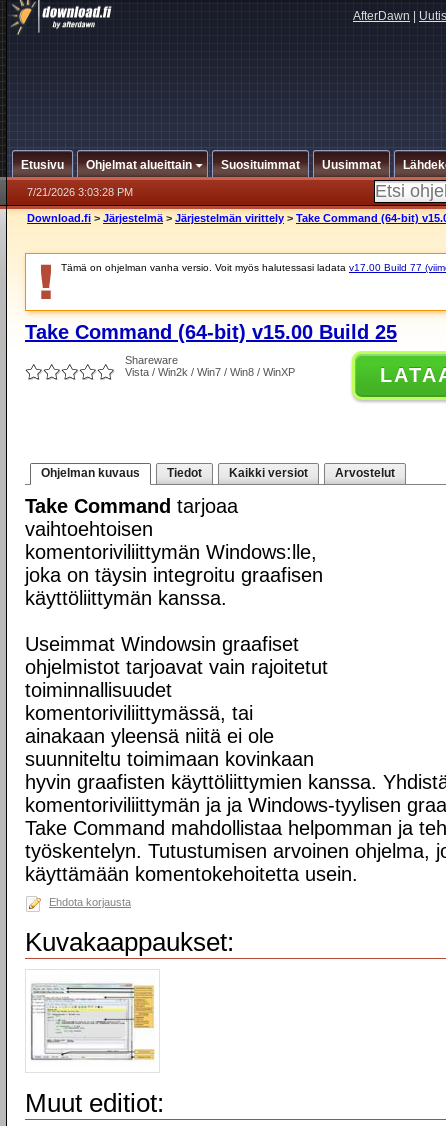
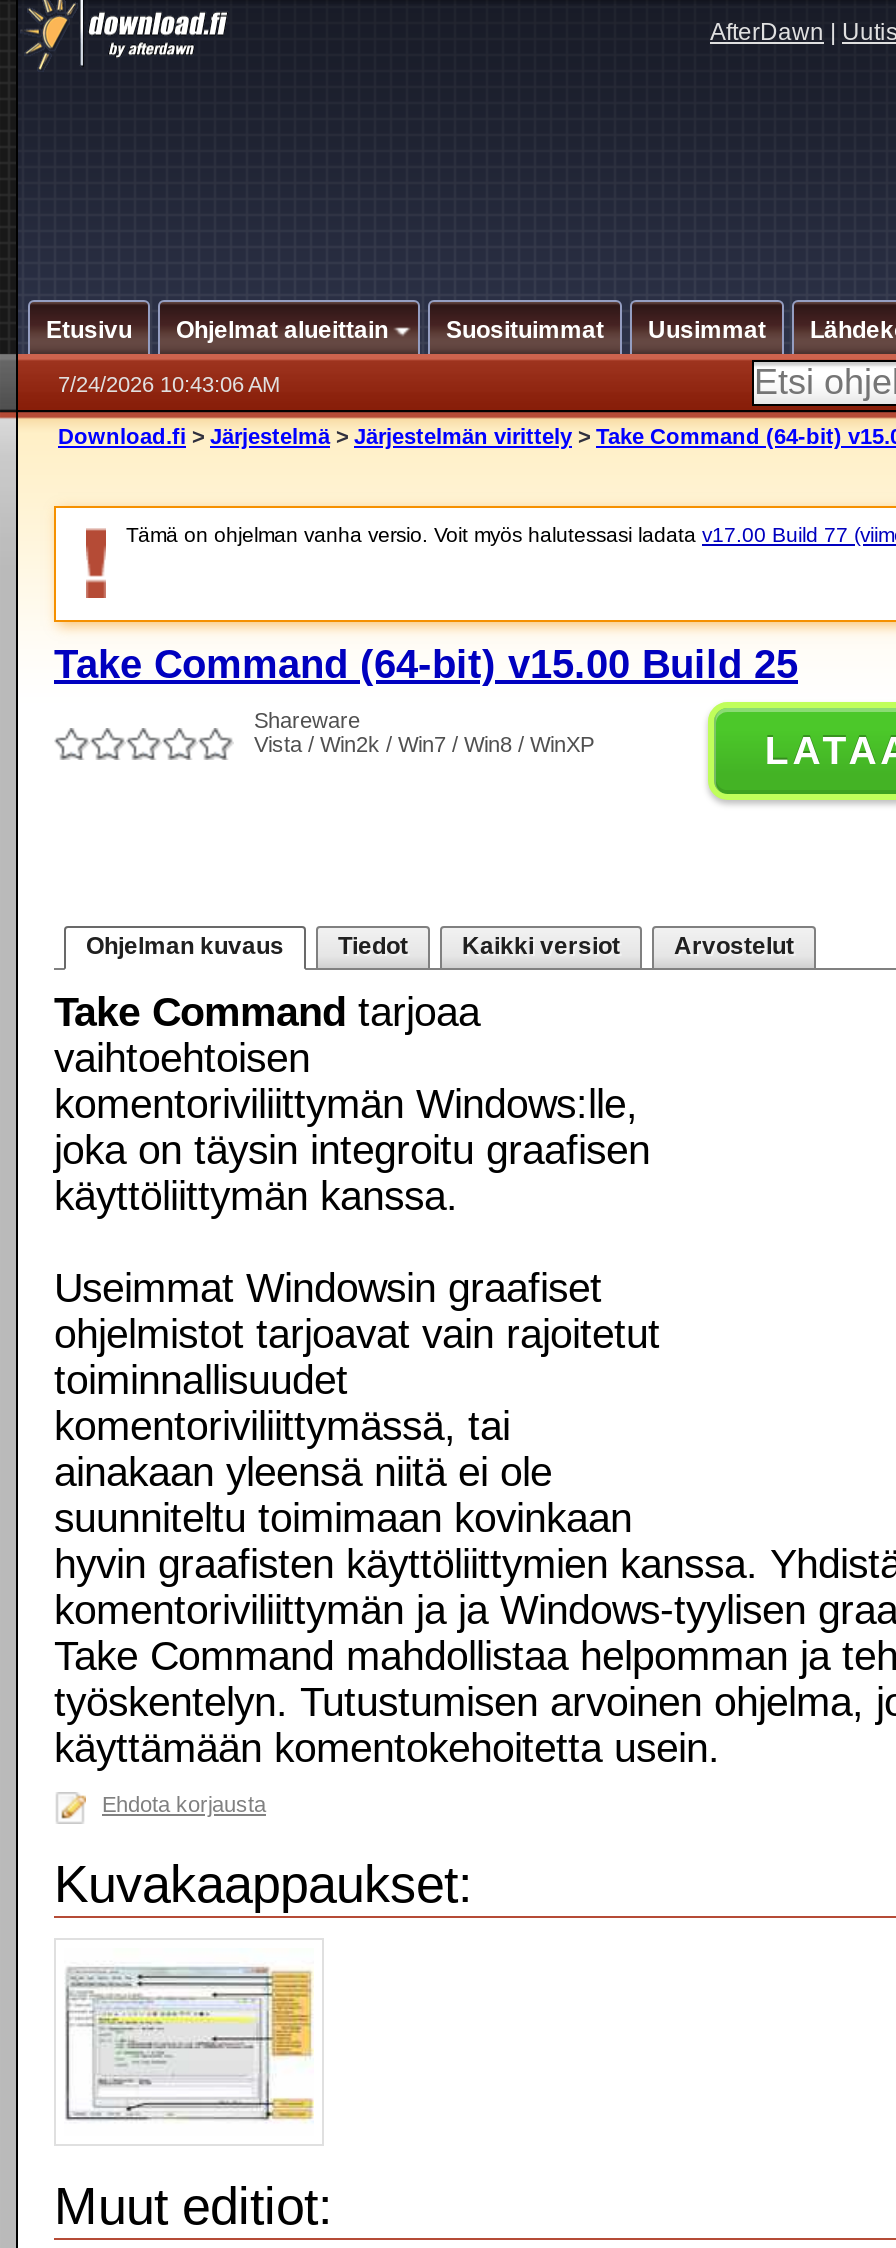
[27,186,133,198] 7/21/2026 3:03:28 PM -> [58,372,280,396] 7/24/2026 10:43:06 AM

